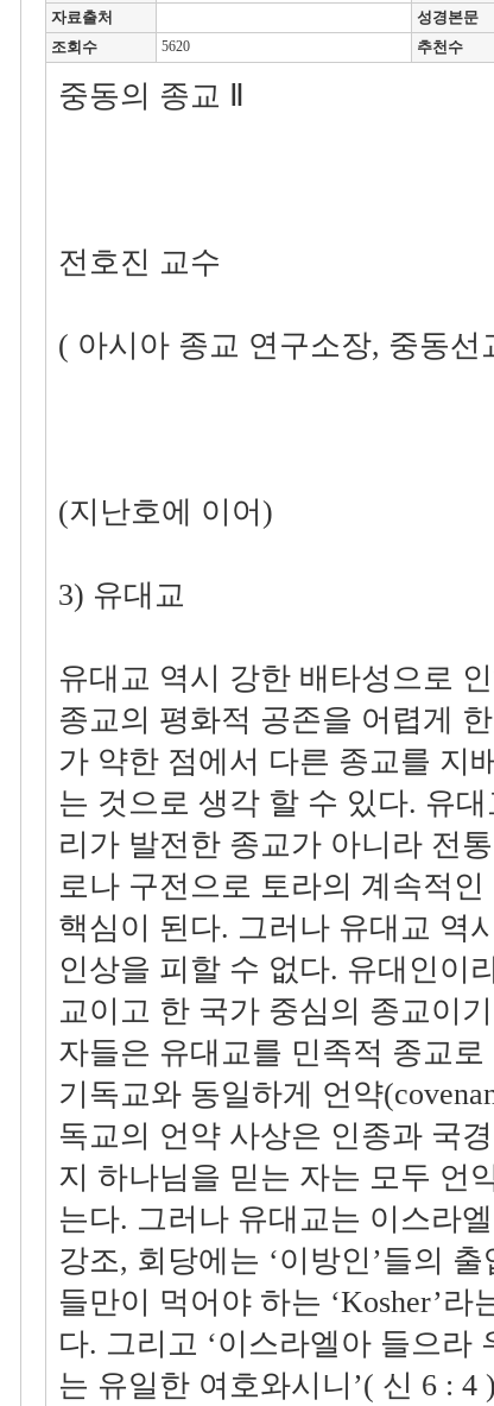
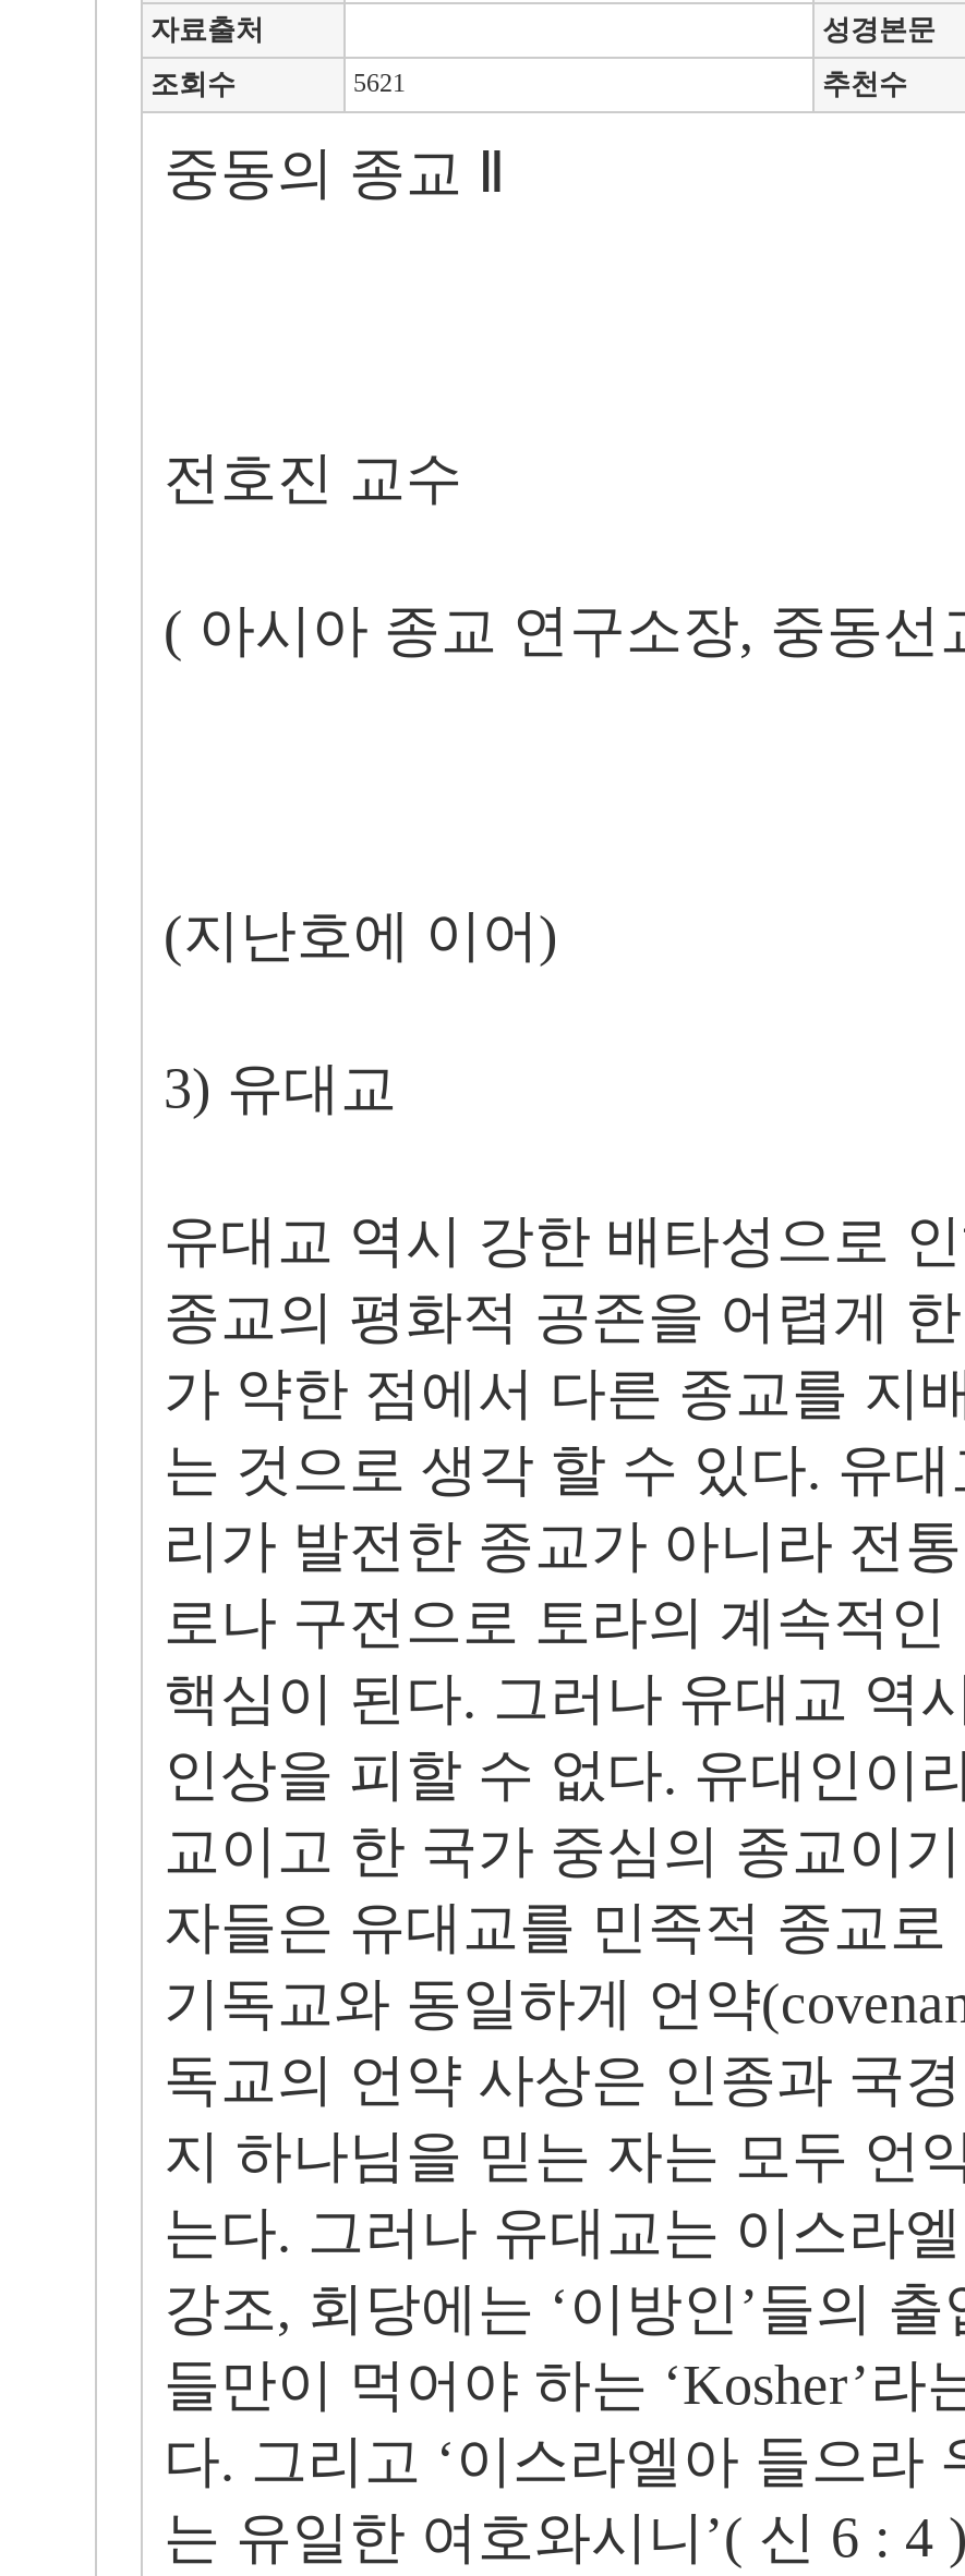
[157,38,189,55] 5620 -> [347,68,406,98] 5621

